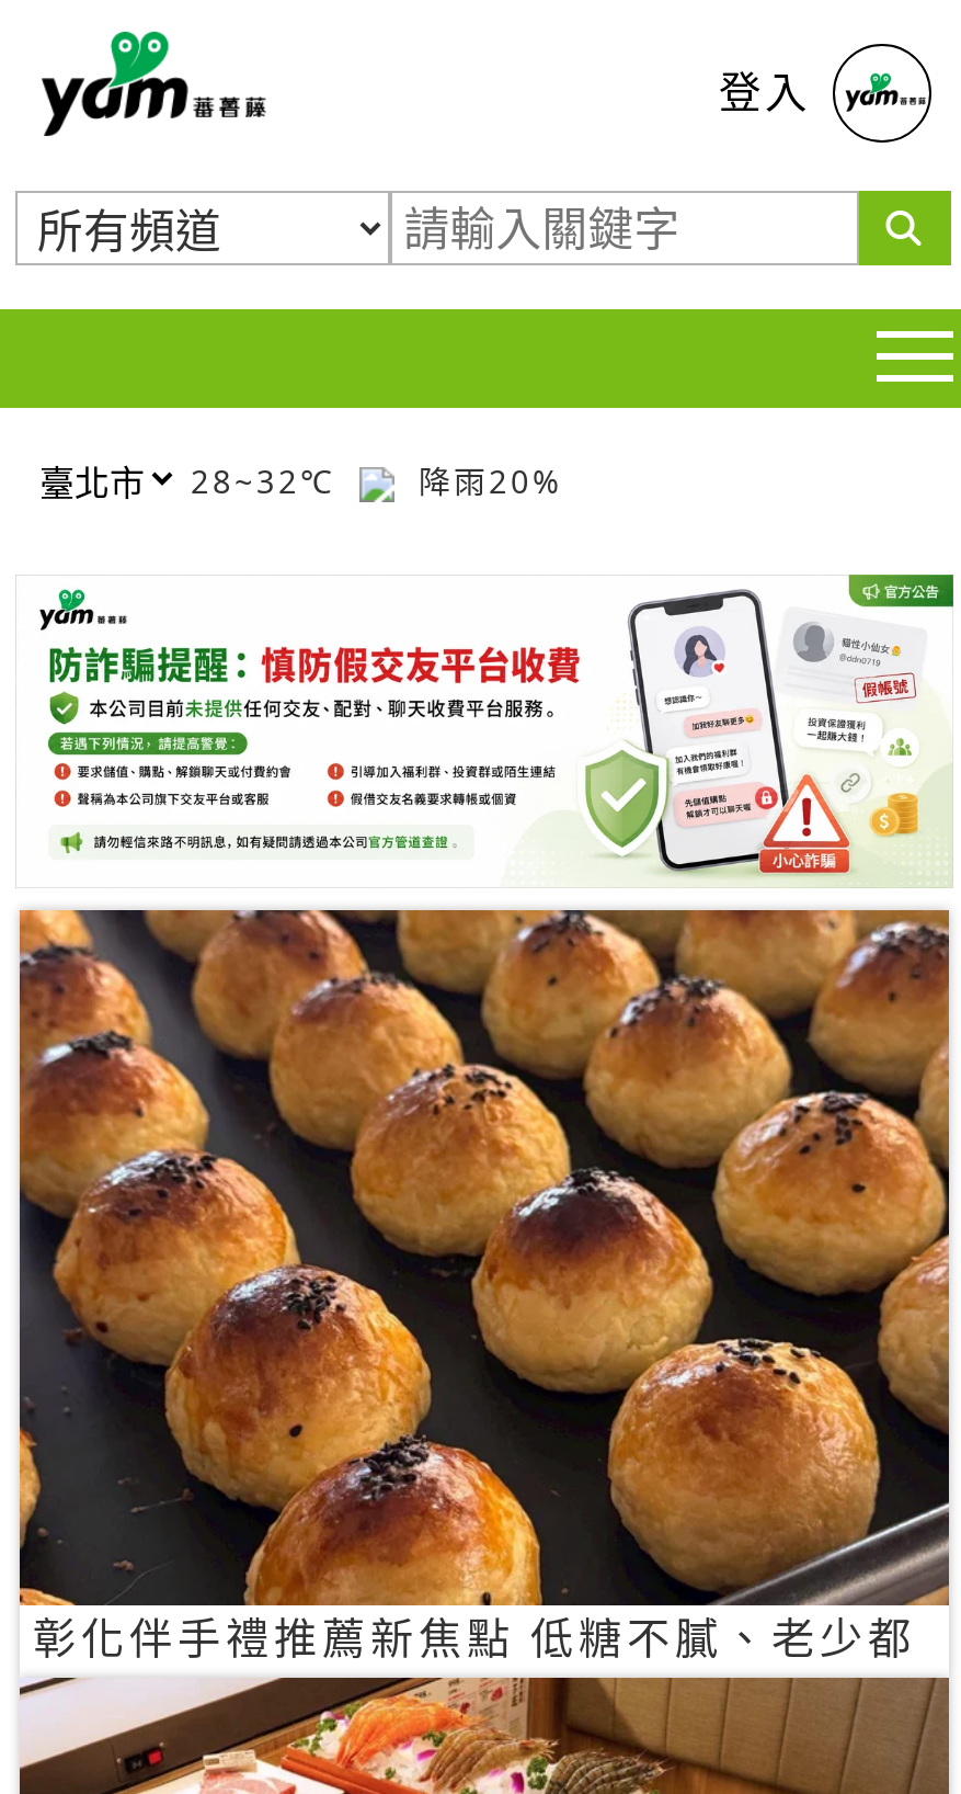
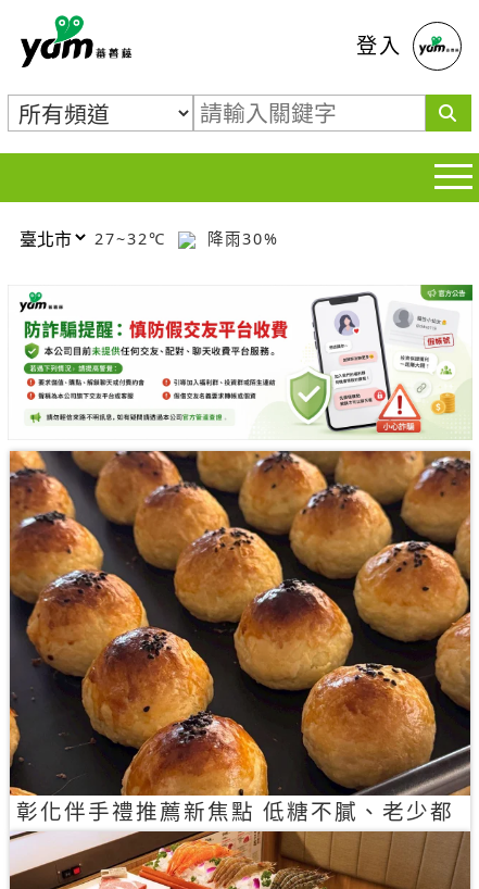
[191,459,348,501] 28~32℃ -> [94,228,173,248] 27~32℃
[405,459,563,501] 降雨20% -> [201,228,279,248] 降雨30%

